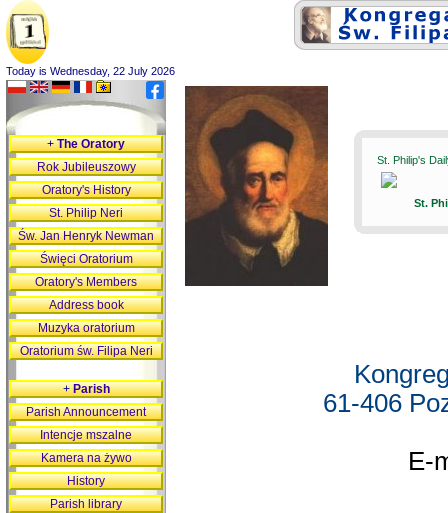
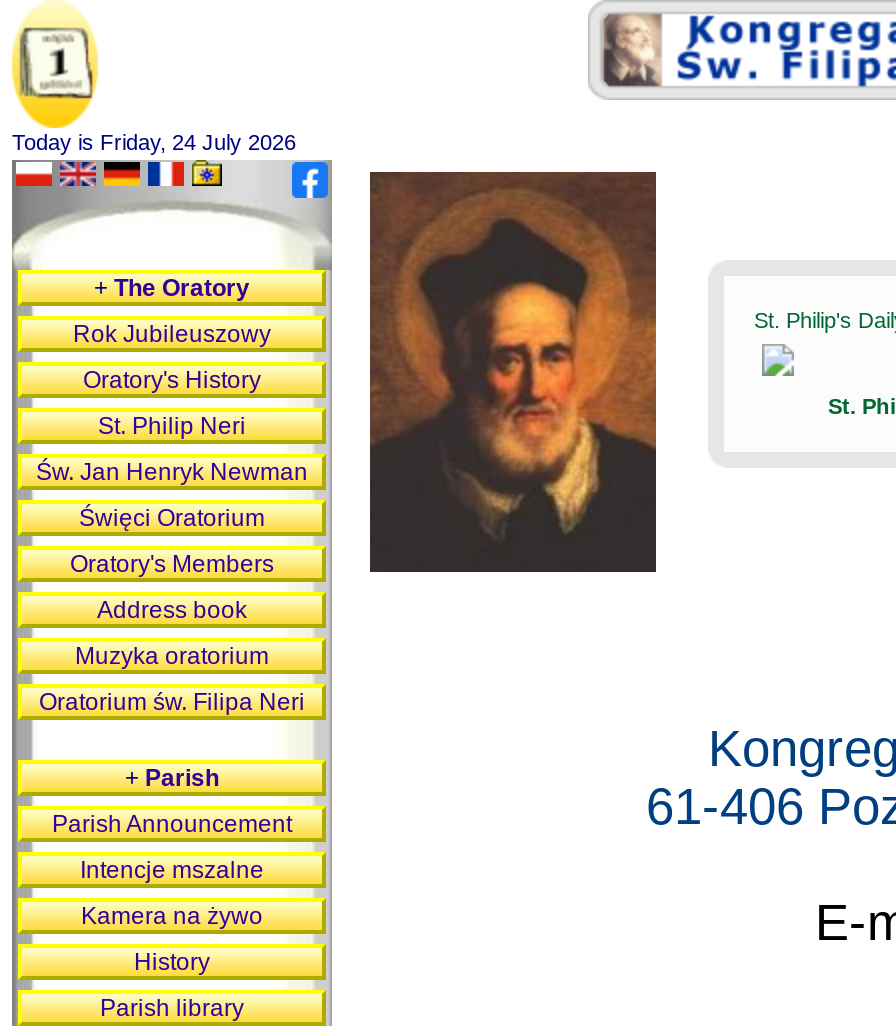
[6,65,175,77] Today is Wednesday, 22 July 2026 -> [12,130,296,154] Today is Friday, 24 July 2026

